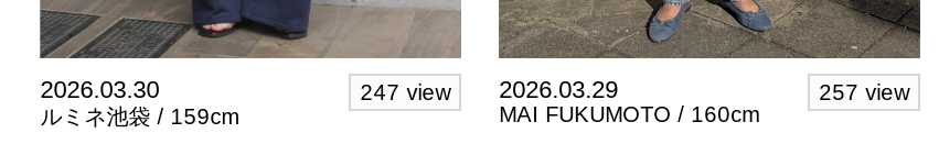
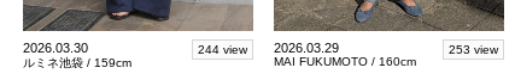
[360,75,618,104] 247 view 2026.03.29 -> [198,41,339,56] 244 view 2026.03.29
[819,80,909,104] 257 view -> [449,43,498,56] 253 view

